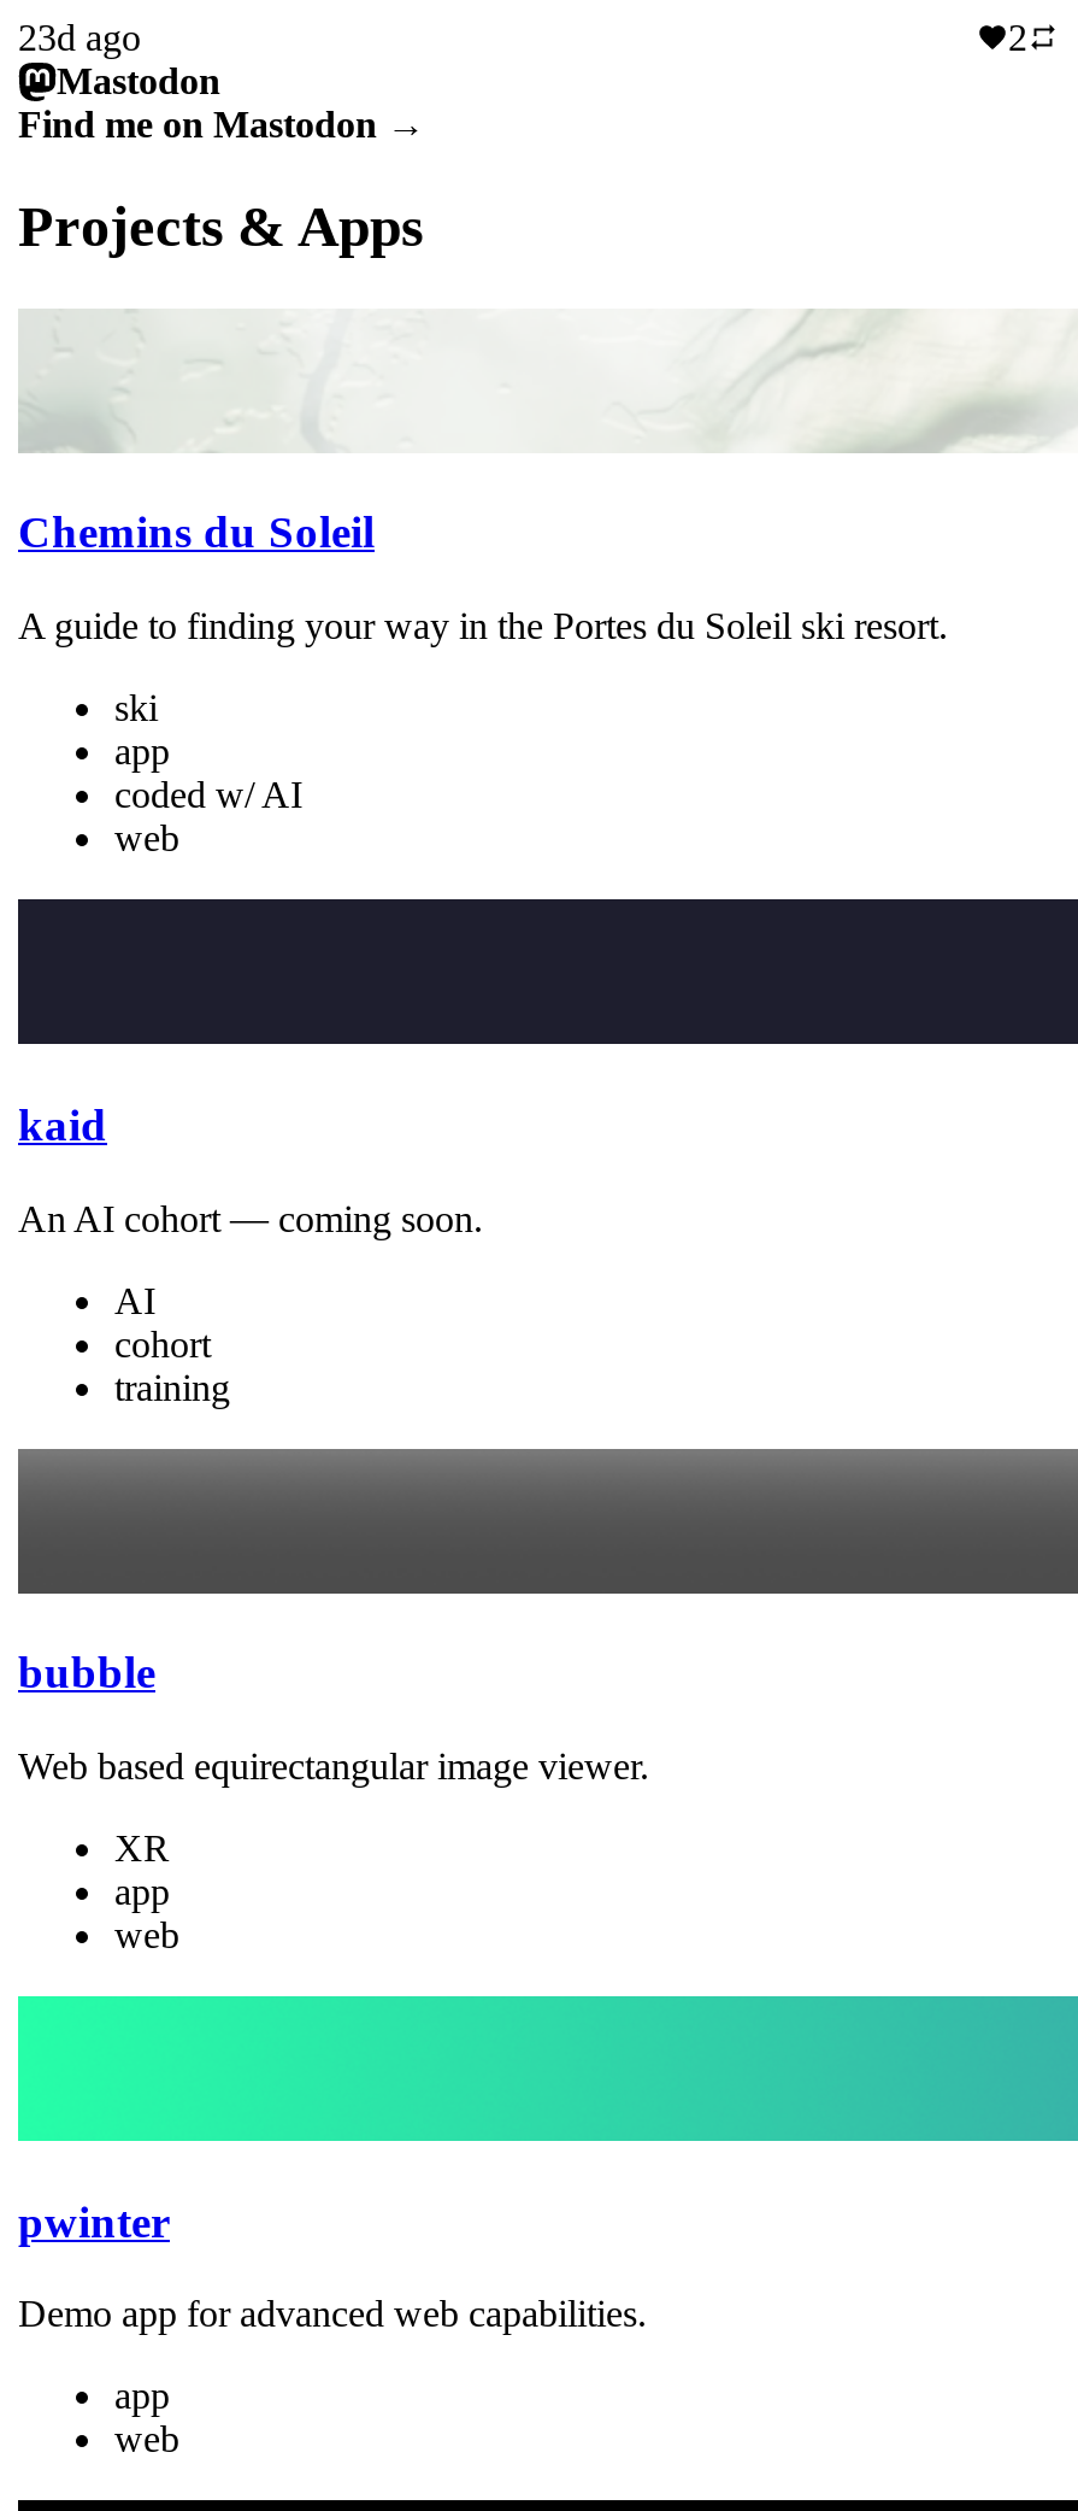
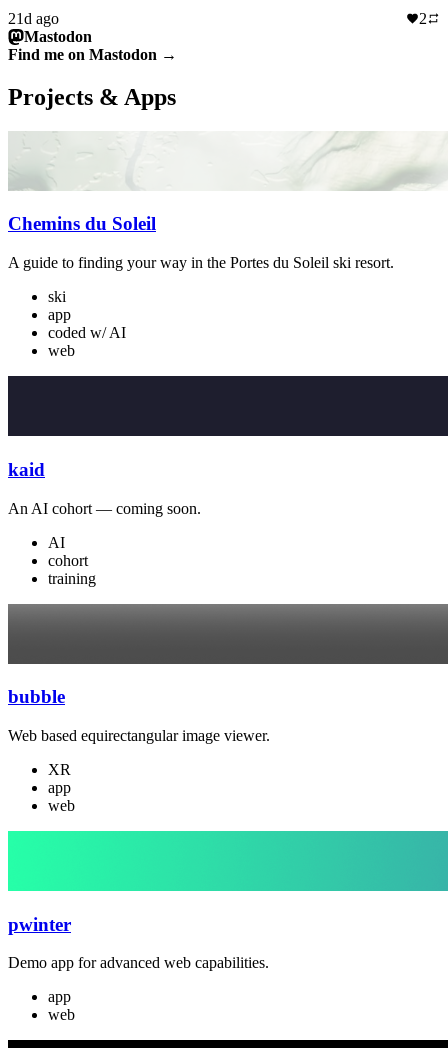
[18,16,141,57] 23d ago -> [8,10,59,27] 21d ago

